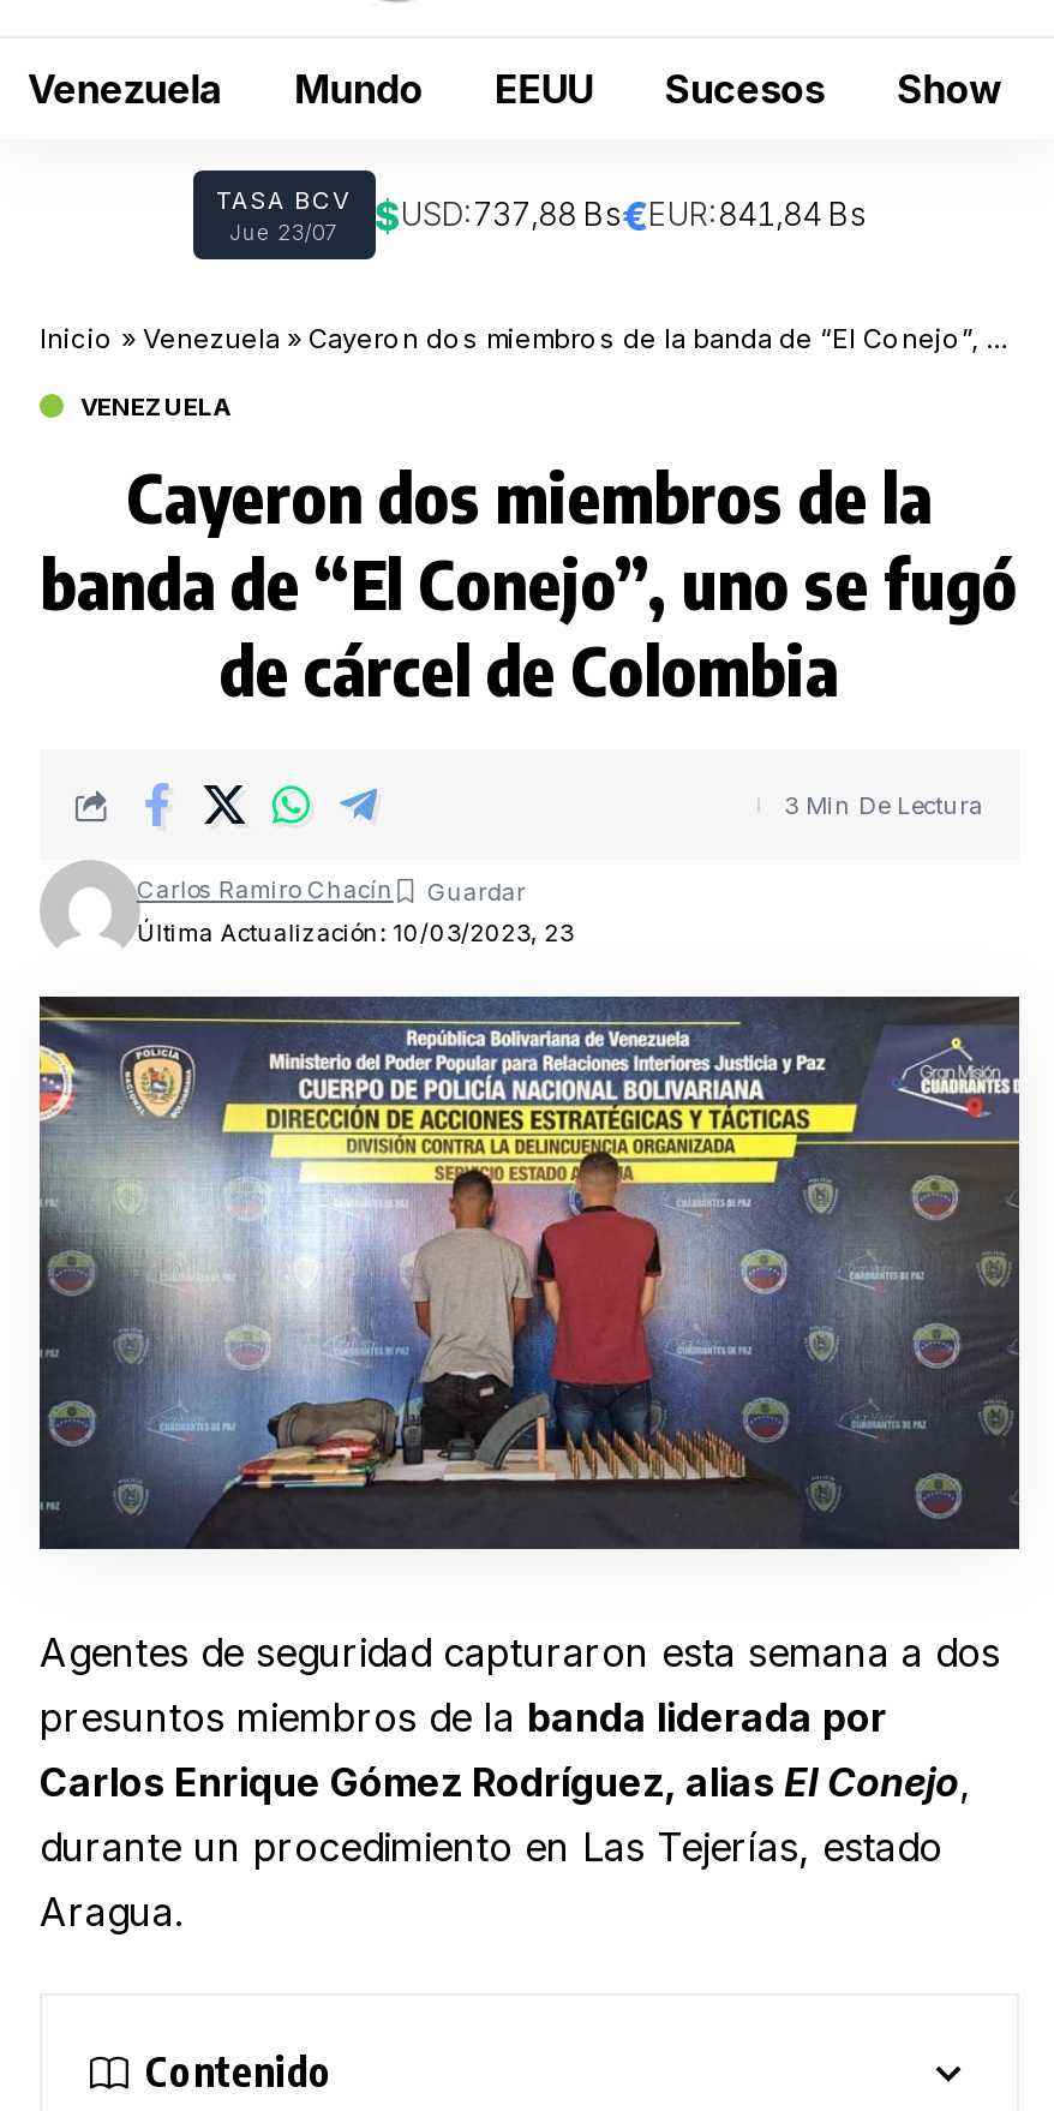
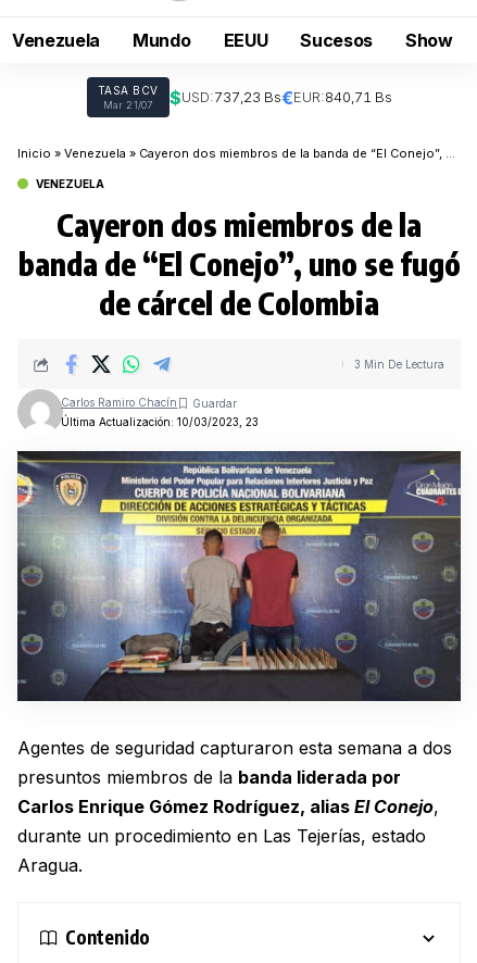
[230,191,867,245] Jue 23/07 | $USD:737,88 Bs€EUR:841,84 Bs -> [103,87,392,111] Mar 21/07 | $USD:737,23 Bs€EUR:840,71 Bs

